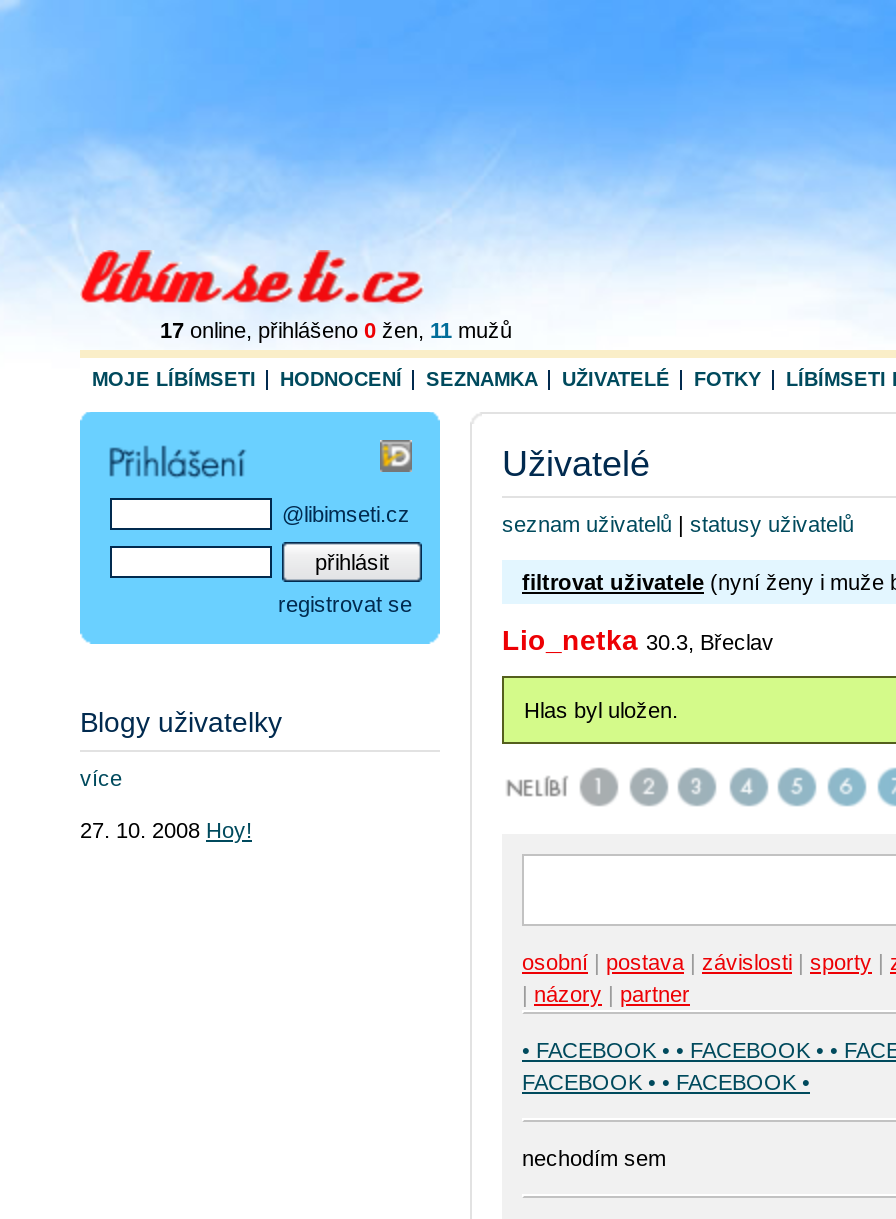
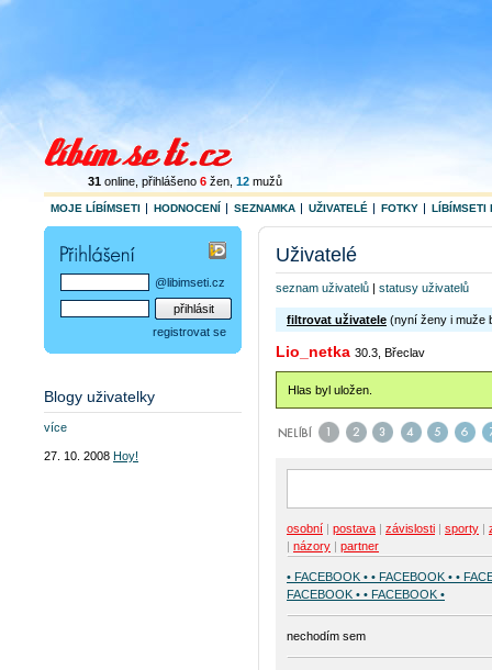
[160,318,512,342] 17 online, přihlášeno 0 žen, 11 mužů -> [88,175,282,188] 31 online, přihlášeno 6 žen, 12 mužů

